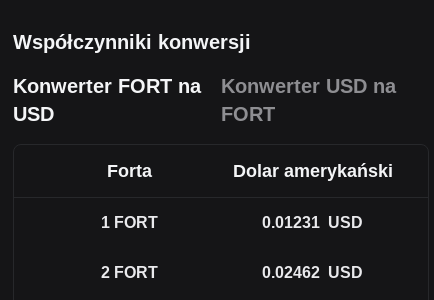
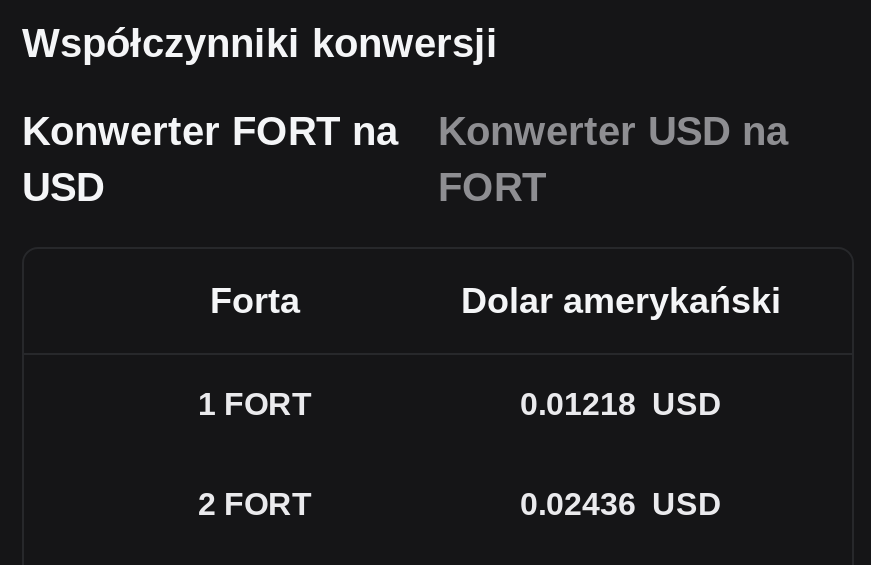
[262,214,363,231] 0.01231 USD -> [520,387,722,421] 0.01218 USD
[262,264,363,281] 0.02462 USD -> [520,487,722,521] 0.02436 USD

